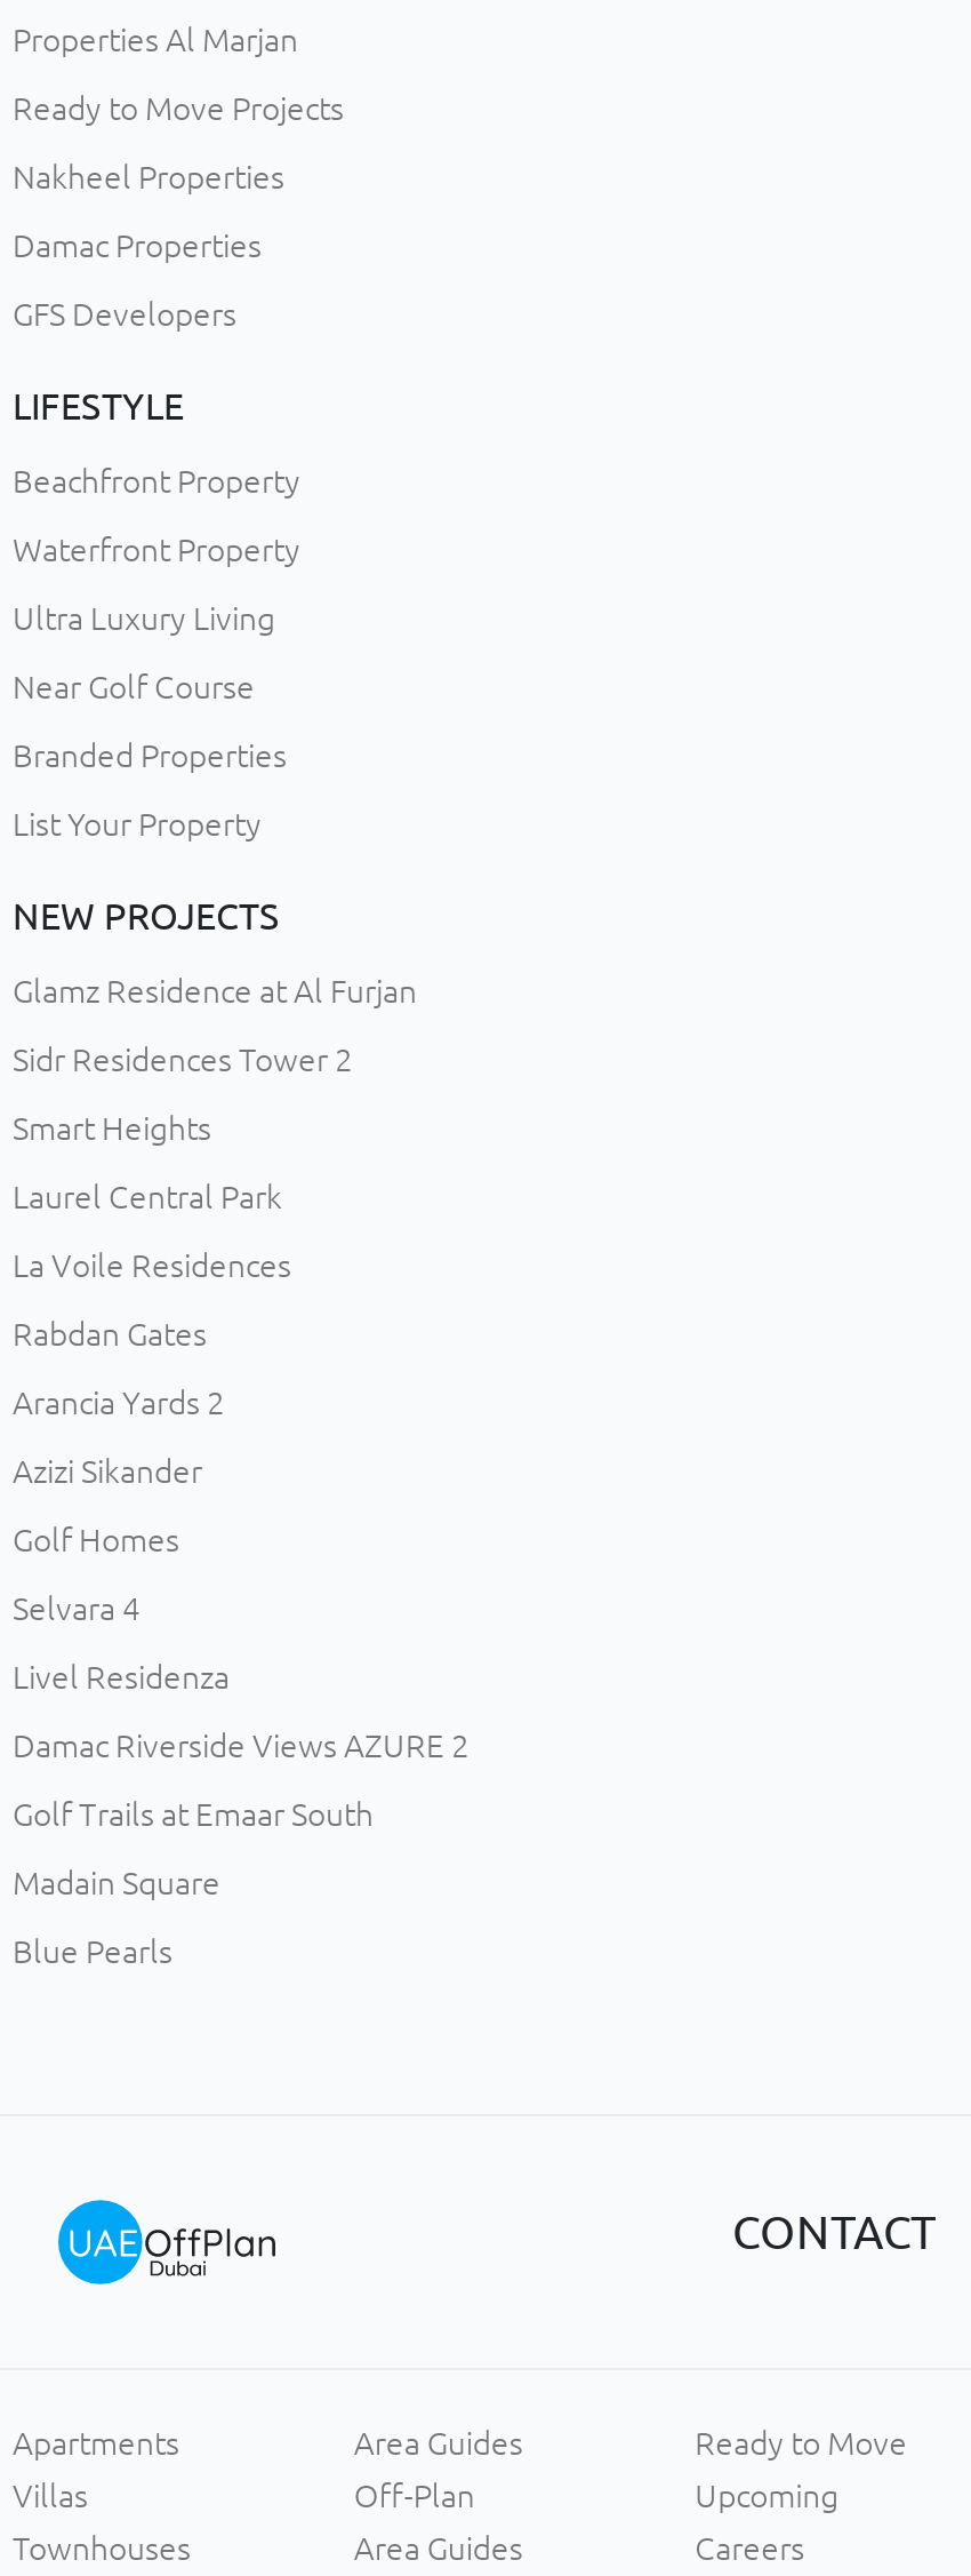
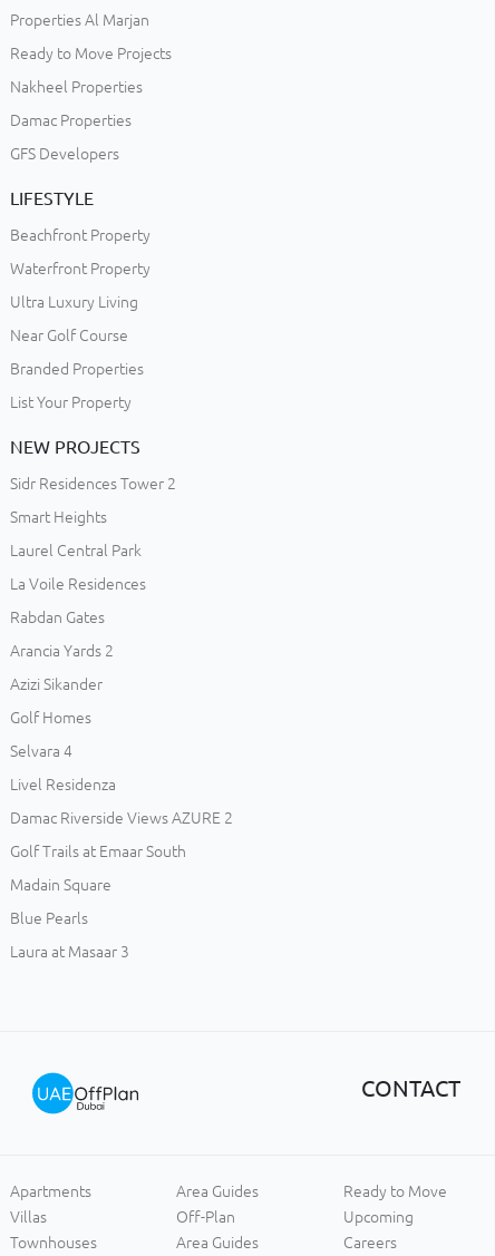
[13,973,417,1010] Glamz Residence at Al Furjan -> none
moved [13,1042,470,1970] -> [10,475,233,927]: Sidr Residences Tower 2 | Smart Heights | Laurel Central Park | ... | Madain Square | Blue Pearls
none -> [10,943,129,961] Laura at Masaar 3

